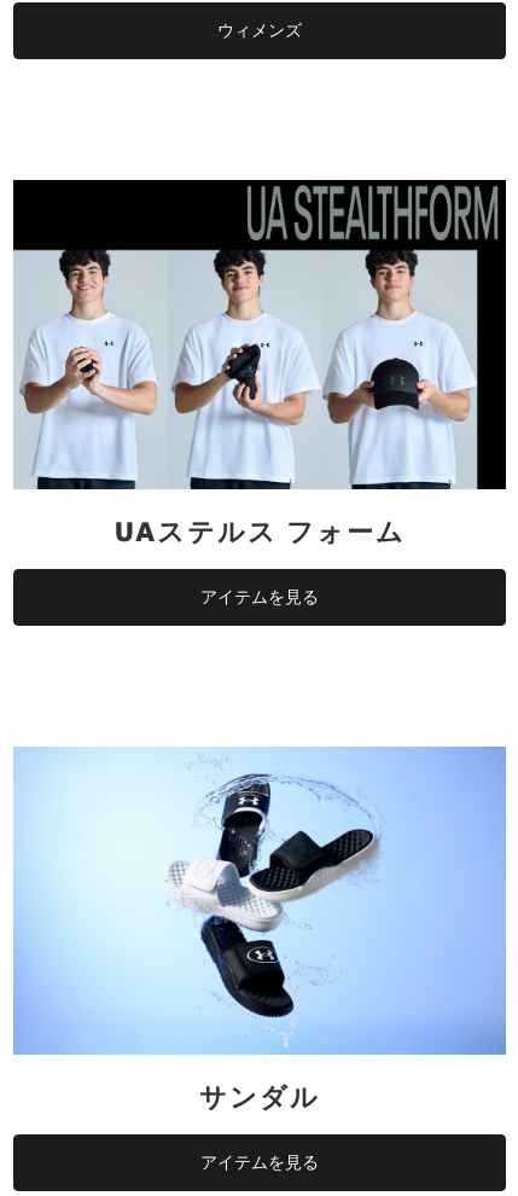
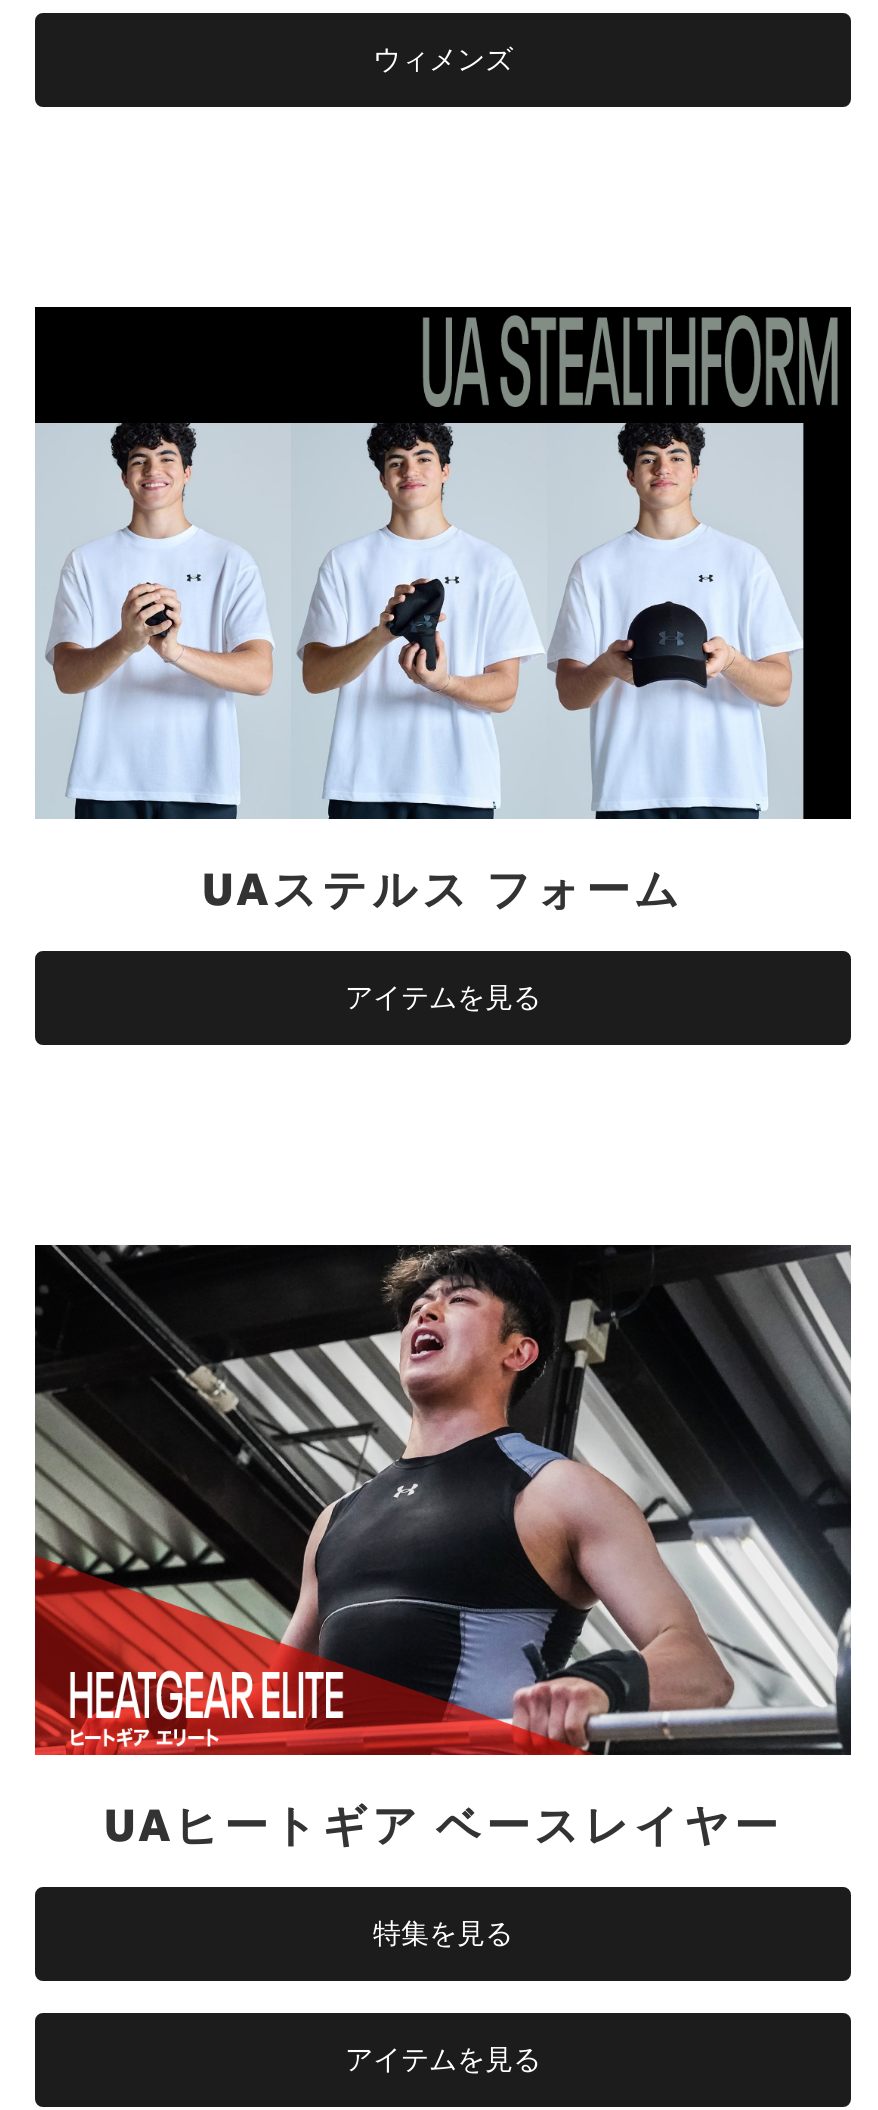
[12,747,507,1113] [image] | サンダル -> [33,1243,853,1949] [image] | UAヒートギア ベースレイヤー | 特集を見る

